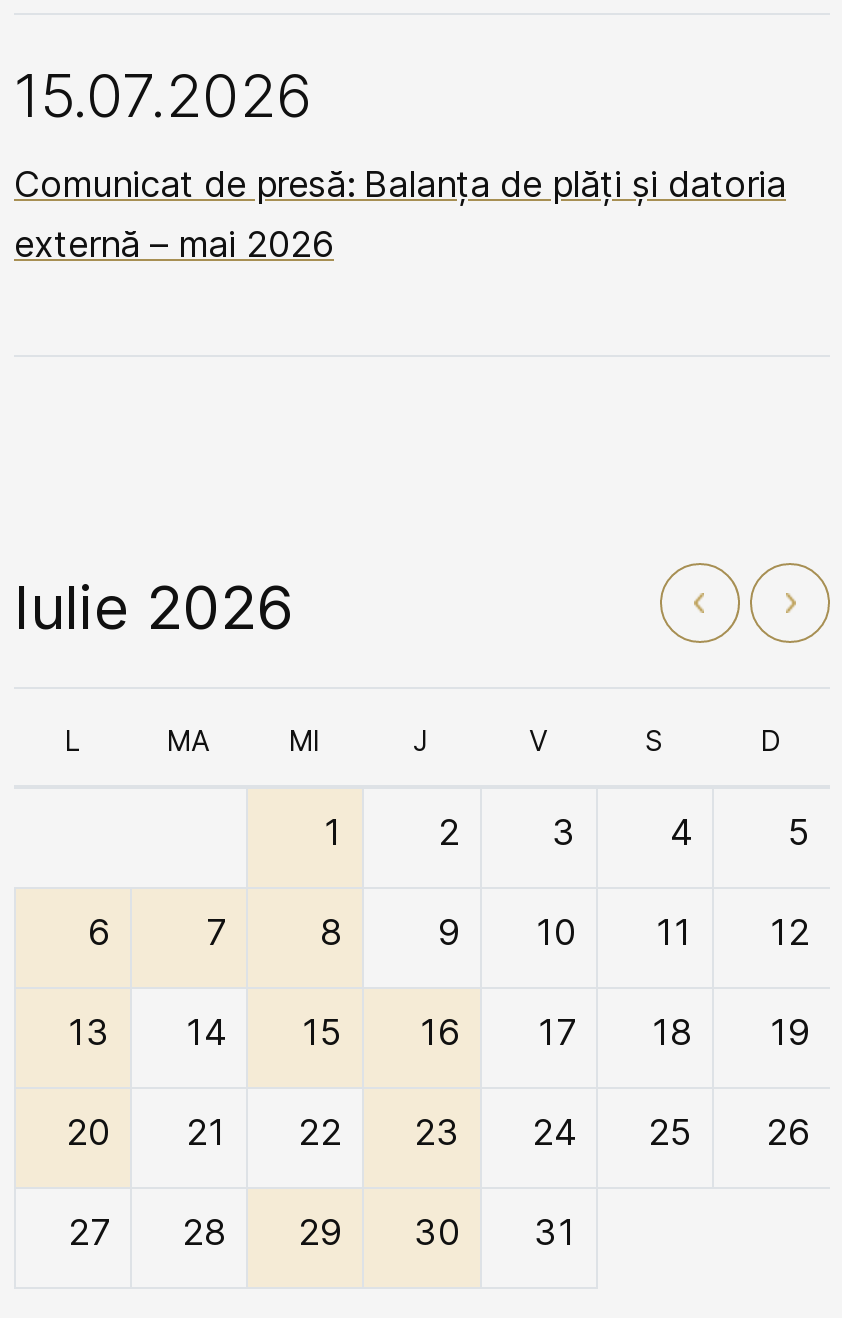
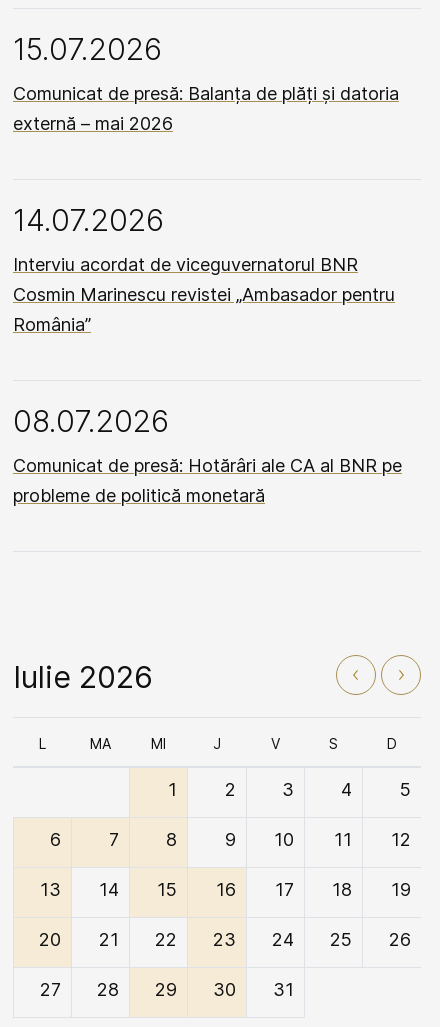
none -> [13,202,402,506] 14.07.2026 | Interviu acordat de viceguvernatorul BNR | Cosmin Marinescu revistei „Ambasador pentru | România” | 08.07.2026 | Comunicat de presă: Hotărâri ale CA al BNR pe | probleme de politică monetară

